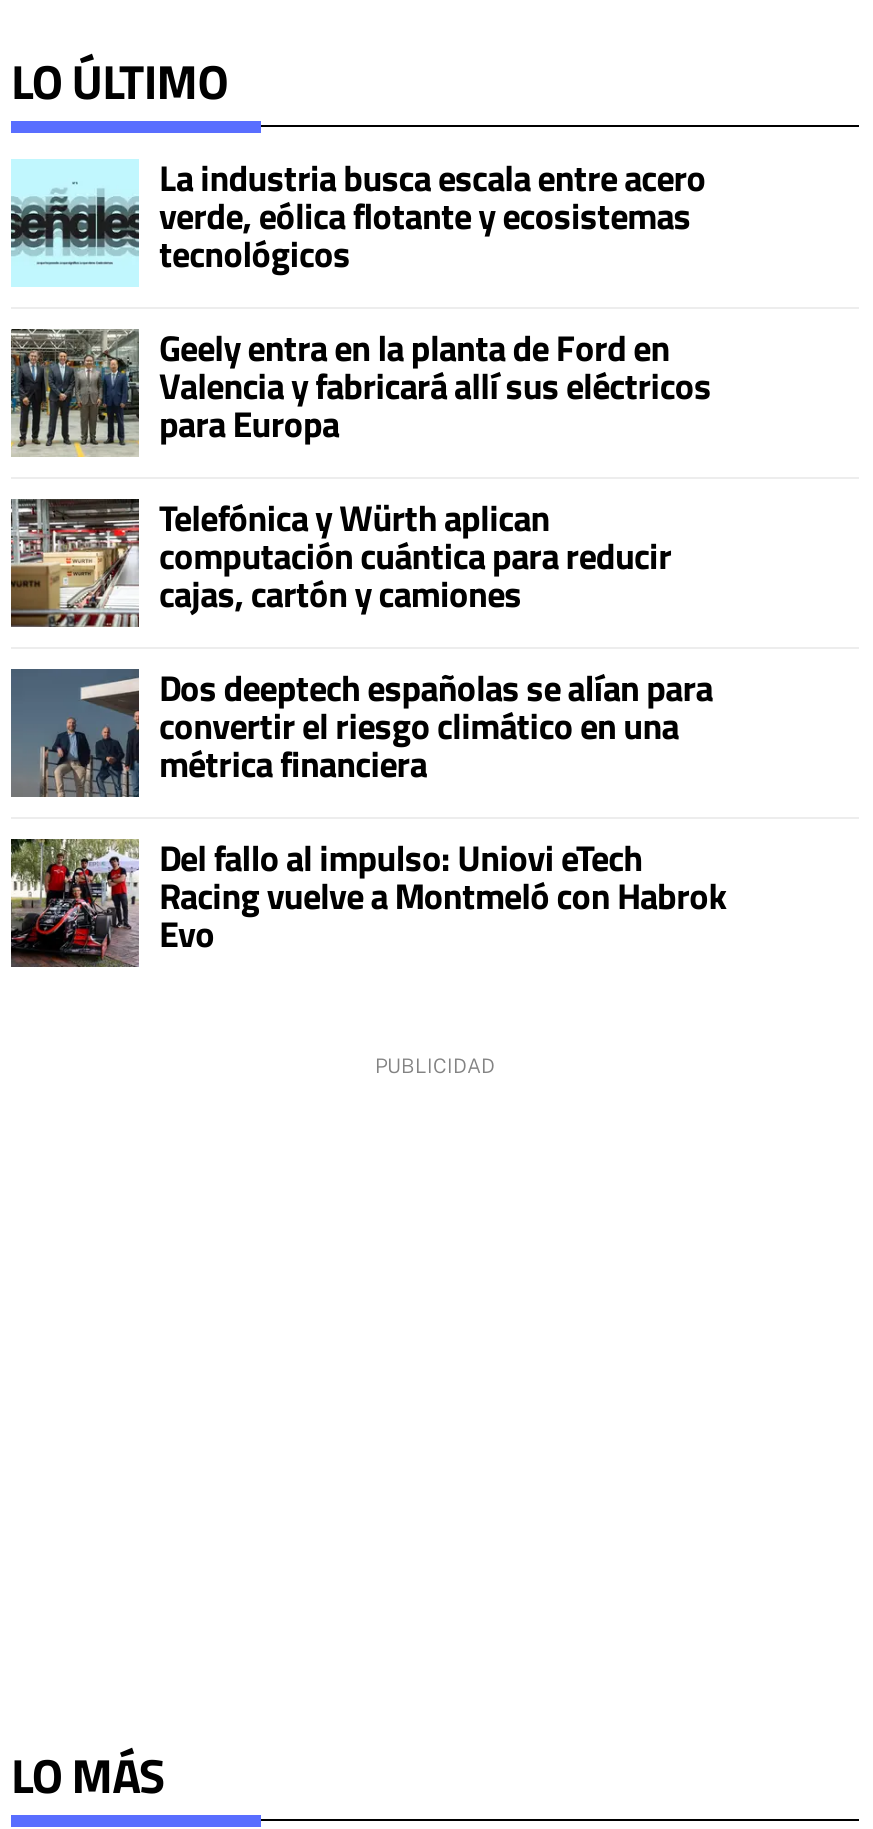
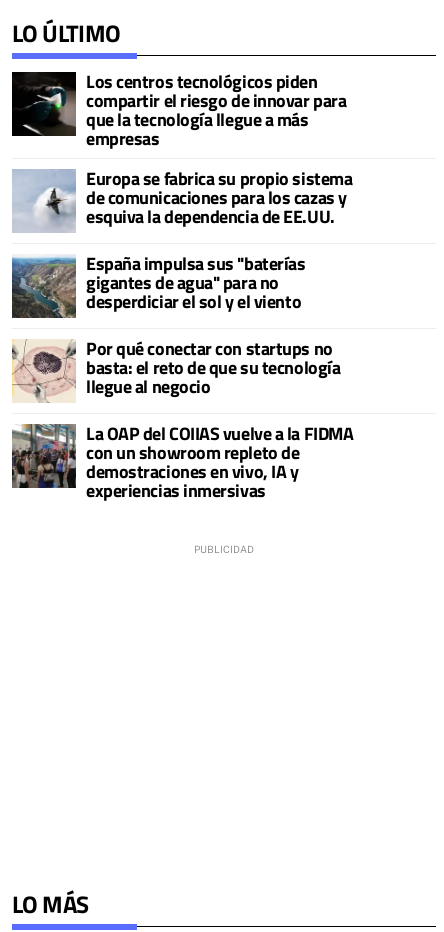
[9,151,706,287] [image] | La industria busca escala entre acero | verde, eólica flotante y ecosistemas | tecnológicos -> [11,68,346,152] [image] | Los centros tecnológicos piden | compartir el riesgo de innovar para | que la tecnología llegue a más | empresas
[9,321,711,459] [image] | Geely entra en la planta de Ford en | Valencia y fabricará allí sus eléctricos | para Europa -> [13,165,352,233] [image] | Europa se fabrica su propio sistema | de comunicaciones para los cazas y | esquiva la dependencia de EE.UU.
[9,491,671,629] [image] | Telefónica y Würth aplican | computación cuántica para reducir | cajas, cartón y camiones -> [12,250,305,319] [image] | España impulsa sus "baterías | gigantes de agua" para no | desperdiciar el sol y el viento
[9,661,713,799] [image] | Dos deeptech españolas se alían para | convertir el riesgo climático en una | métrica financiera -> [12,335,340,403] [image] | Por qué conectar con startups no | basta: el reto de que su tecnología | llegue al negocio
[11,831,726,969] [image] | Del fallo al impulso: Uniovi eTech | Racing vuelve a Montmeló con Habrok | Evo -> [12,420,353,504] [image] | La OAP del COIIAS vuelve a la FIDMA | con un showroom repleto de | demostraciones en vivo, IA y | experiencias inmersivas

